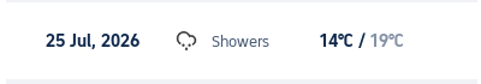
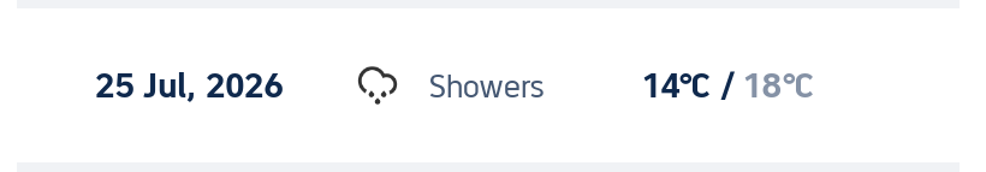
[320,31,404,50] 14℃ / 19℃ -> [644,66,815,105] 14℃ / 18℃

